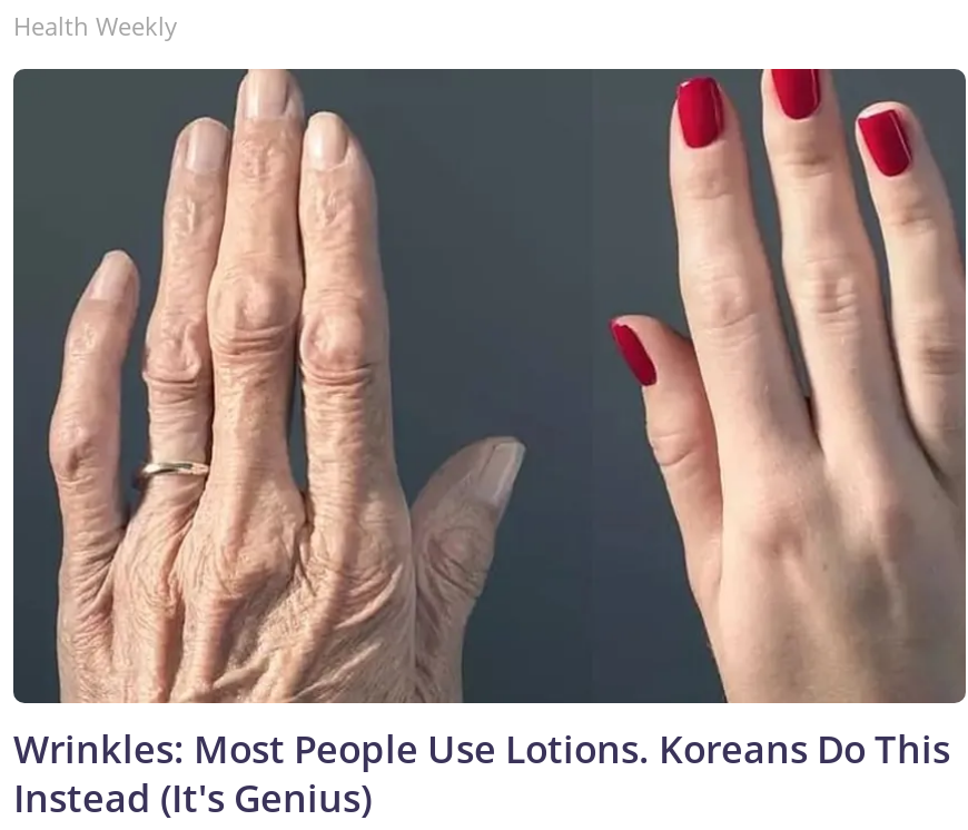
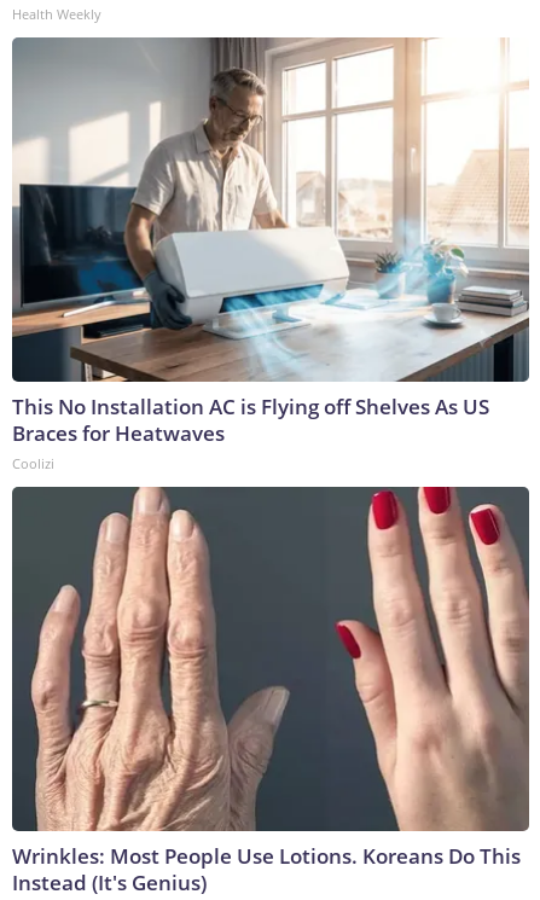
none -> [11,37,529,472] [image] | This No Installation AC is Flying off Shelves As US | Braces for Heatwaves | Coolizi

